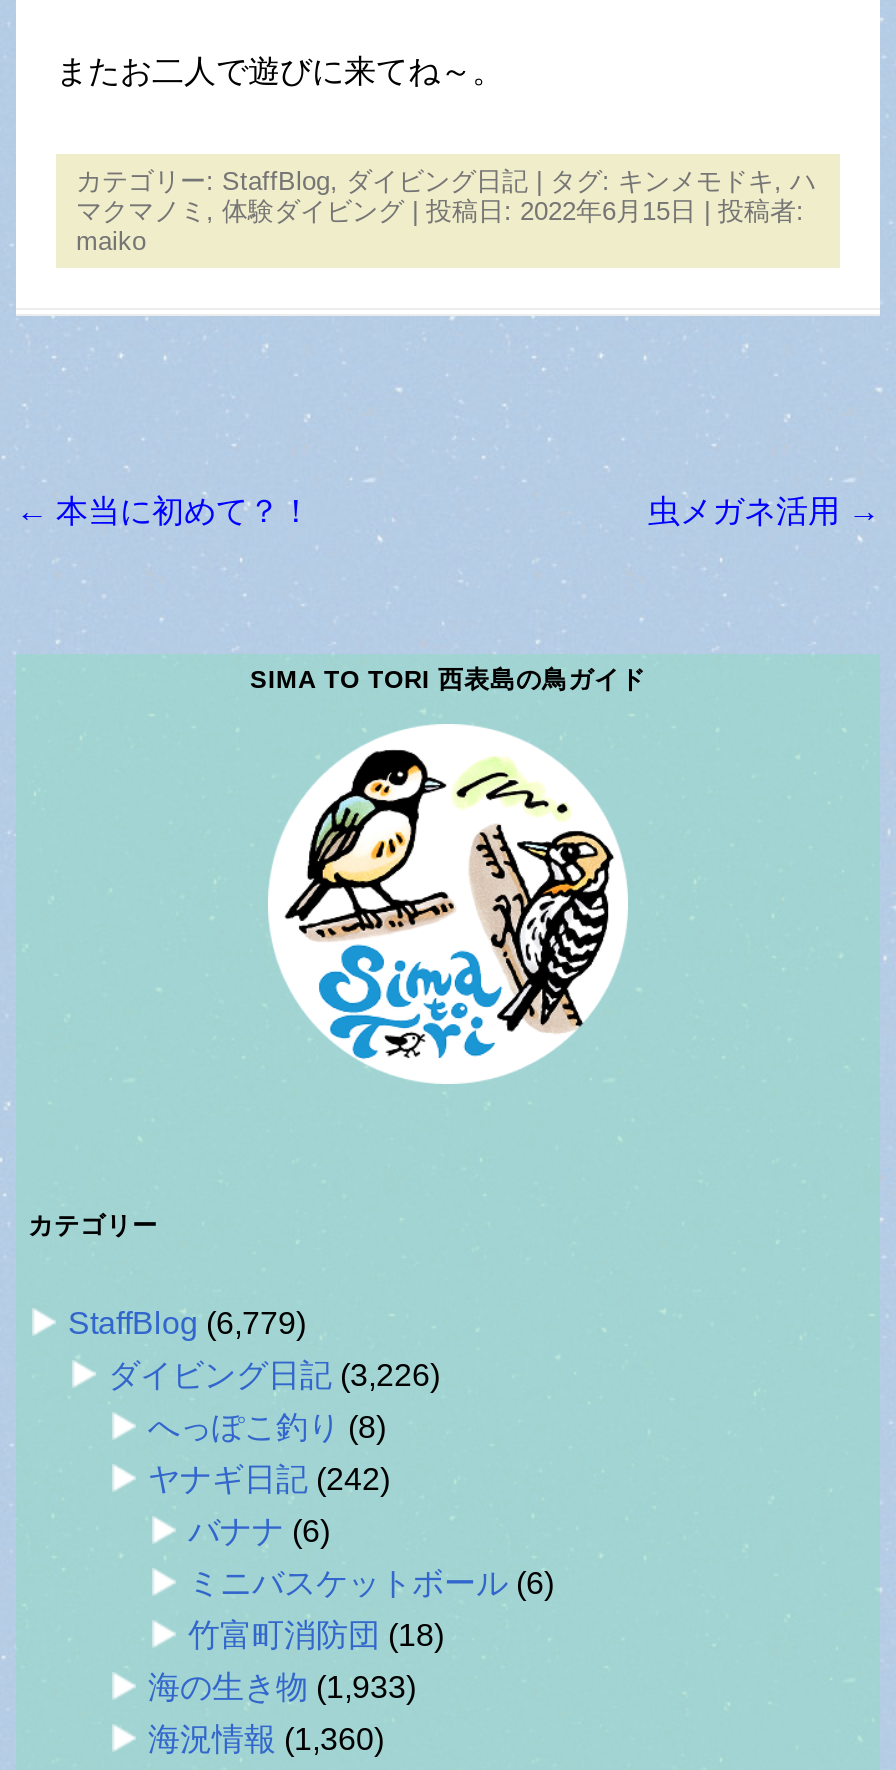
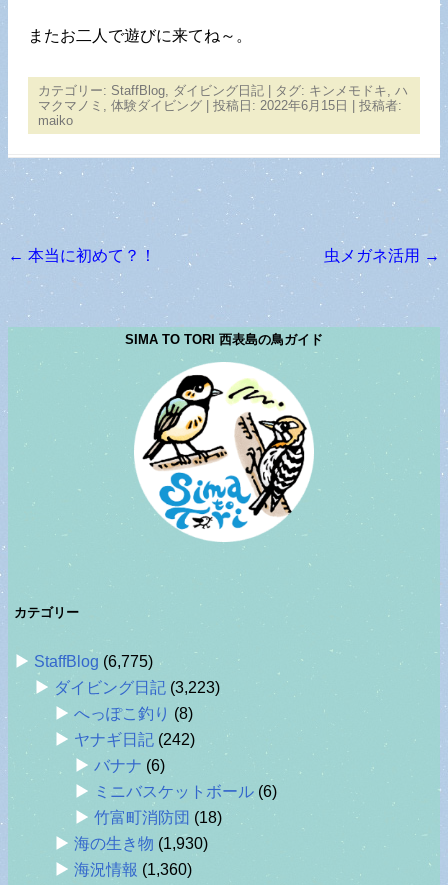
[68,1306,306,1340] StaffBlog (6,779) -> [34,653,153,670] StaffBlog (6,775)
[108,1358,440,1392] ダイビング日記(3,226) -> [54,679,220,696] ダイビング日記(3,223)
[148,1670,416,1704] 海の生き物(1,933) -> [74,835,208,852] 海の生き物(1,930)

